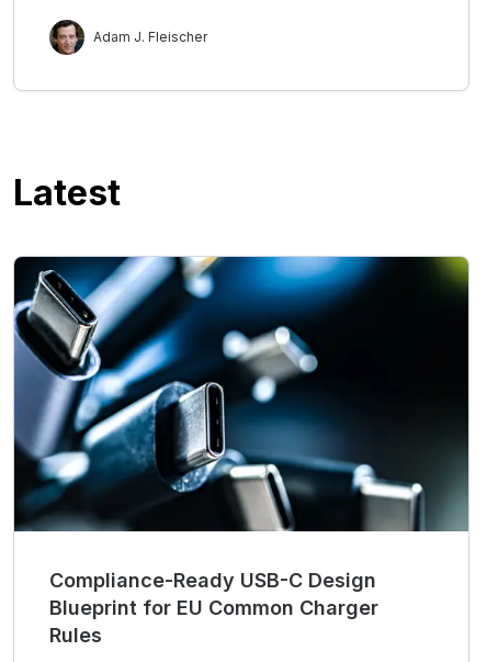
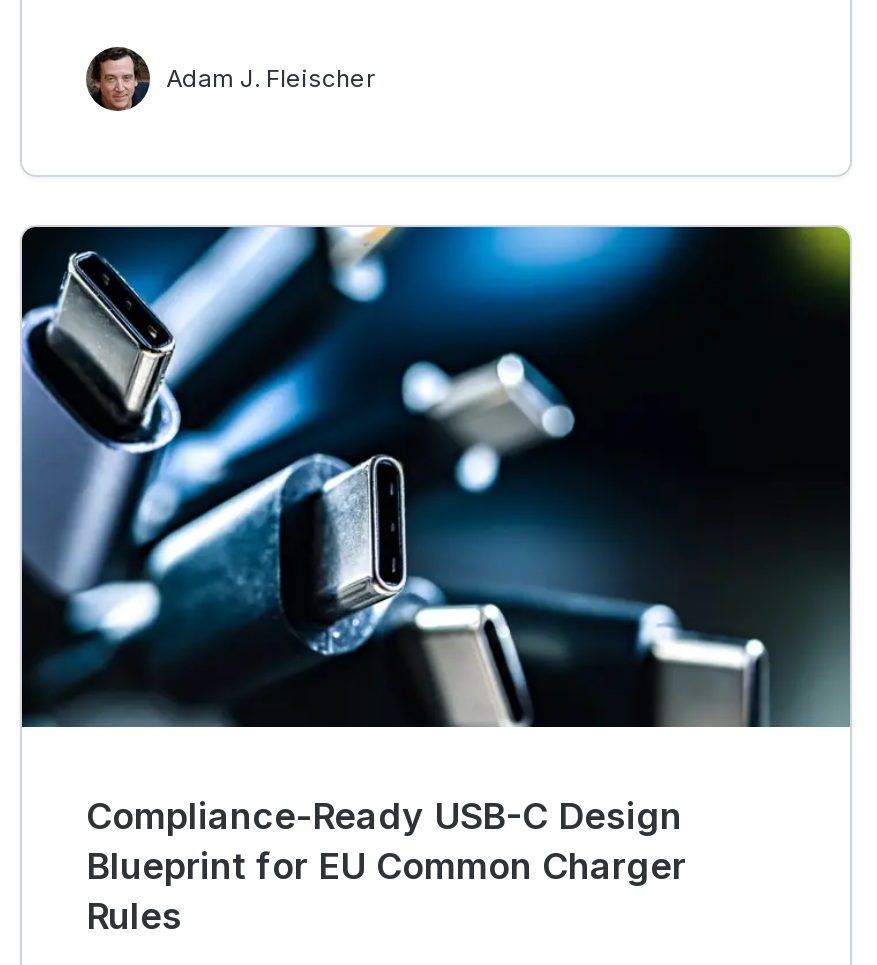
[13,171,121,214] Latest -> none

